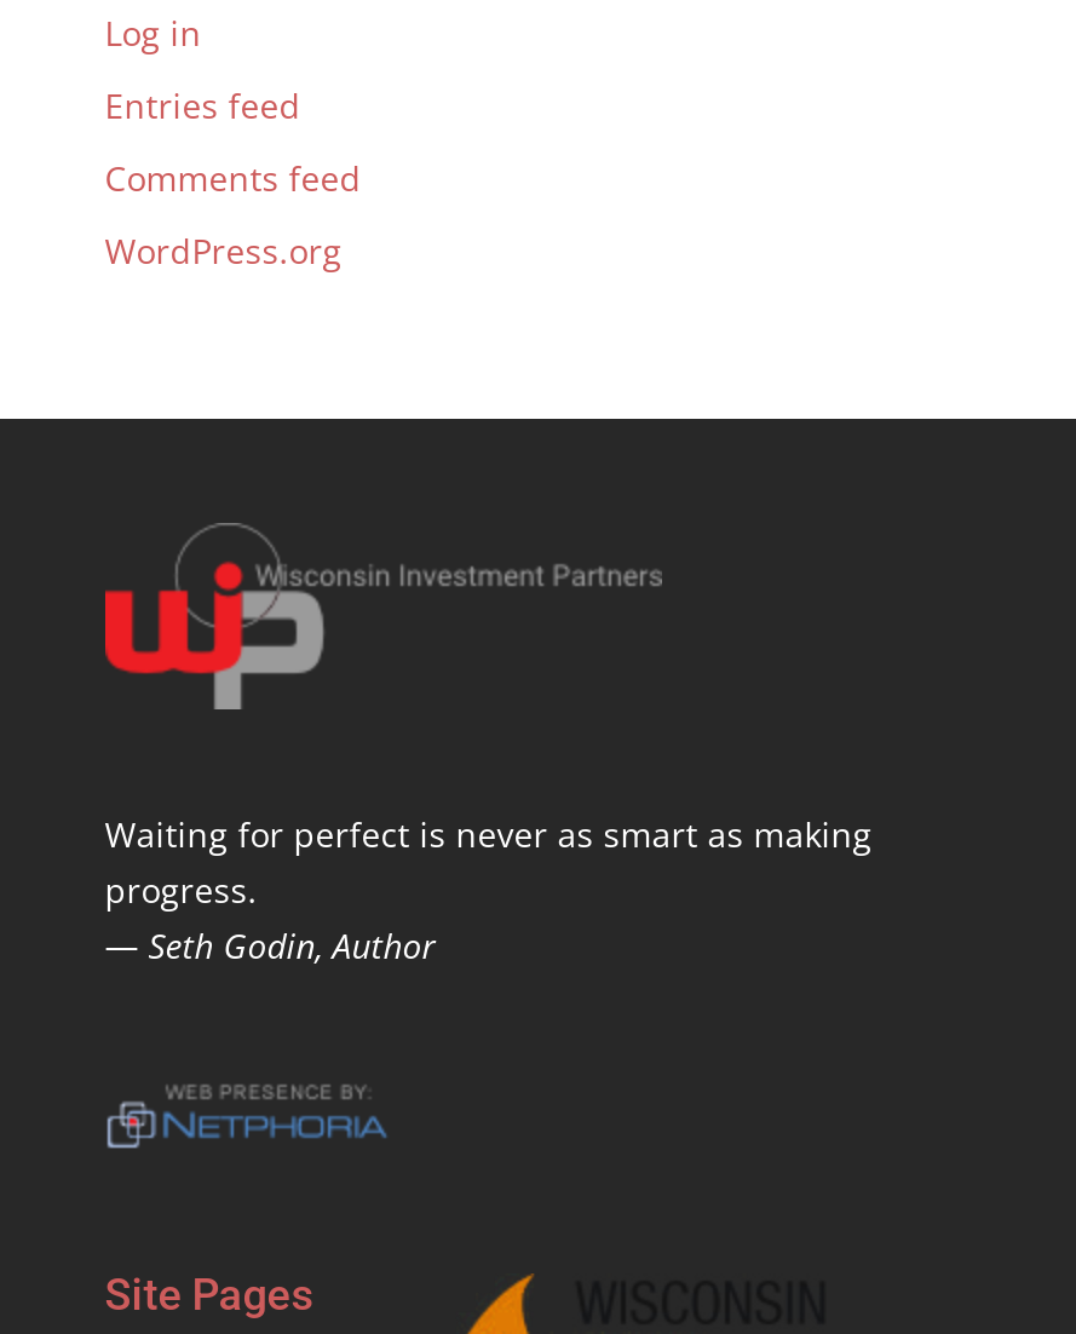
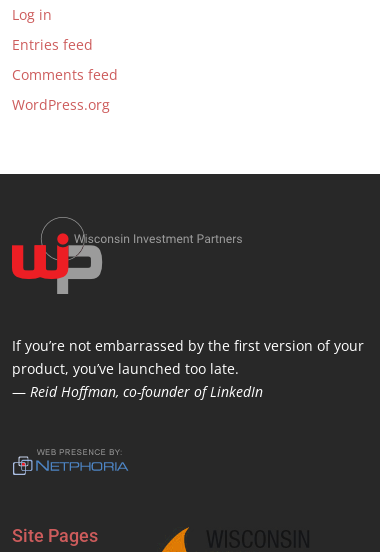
[105,812,872,969] Waiting for perfect is never as smart as making | progress. | — Seth Godin, Author -> [12,336,364,401] If you’re not embarrassed by the first version of your | product, you’ve launched too late. | — Reid Hoffman, co-founder of LinkedIn

